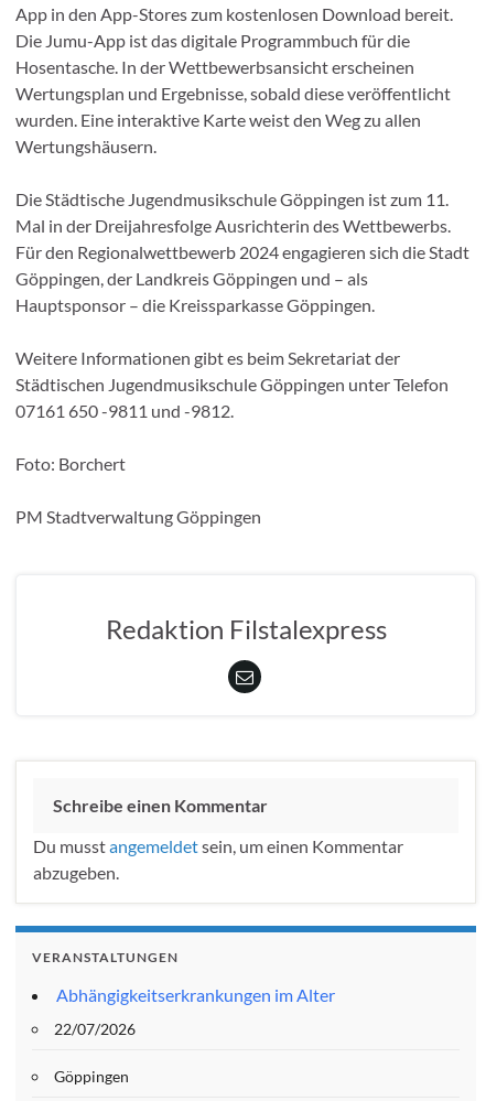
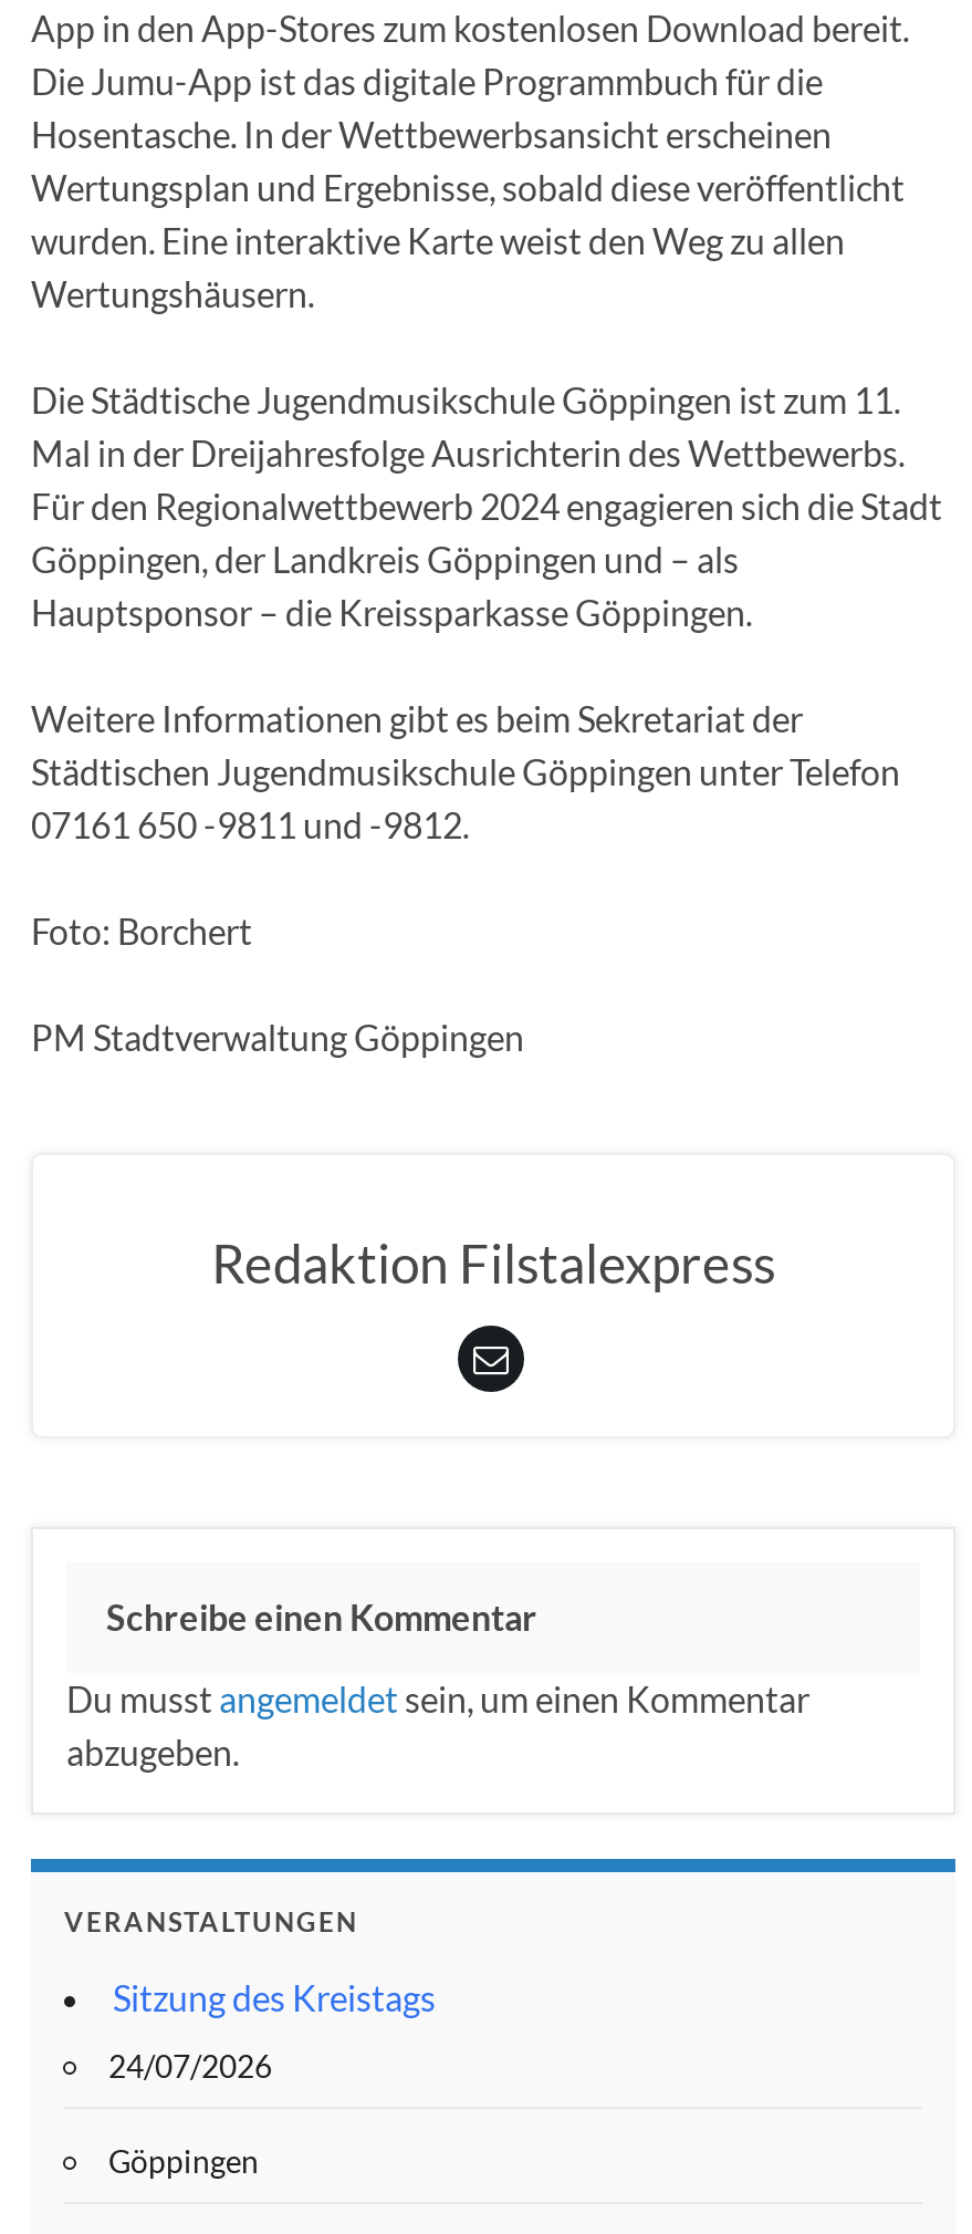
[56,984,335,1005] Abhängigkeitserkrankungen im Alter -> [113,1976,436,2018] Sitzung des Kreistags
[54,1020,136,1038] 22/07/2026 -> [108,2047,272,2085] 24/07/2026

